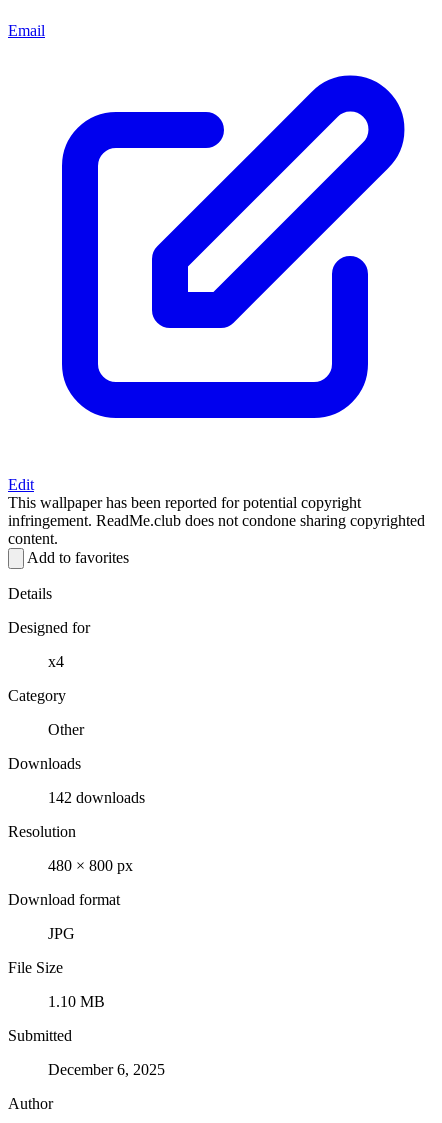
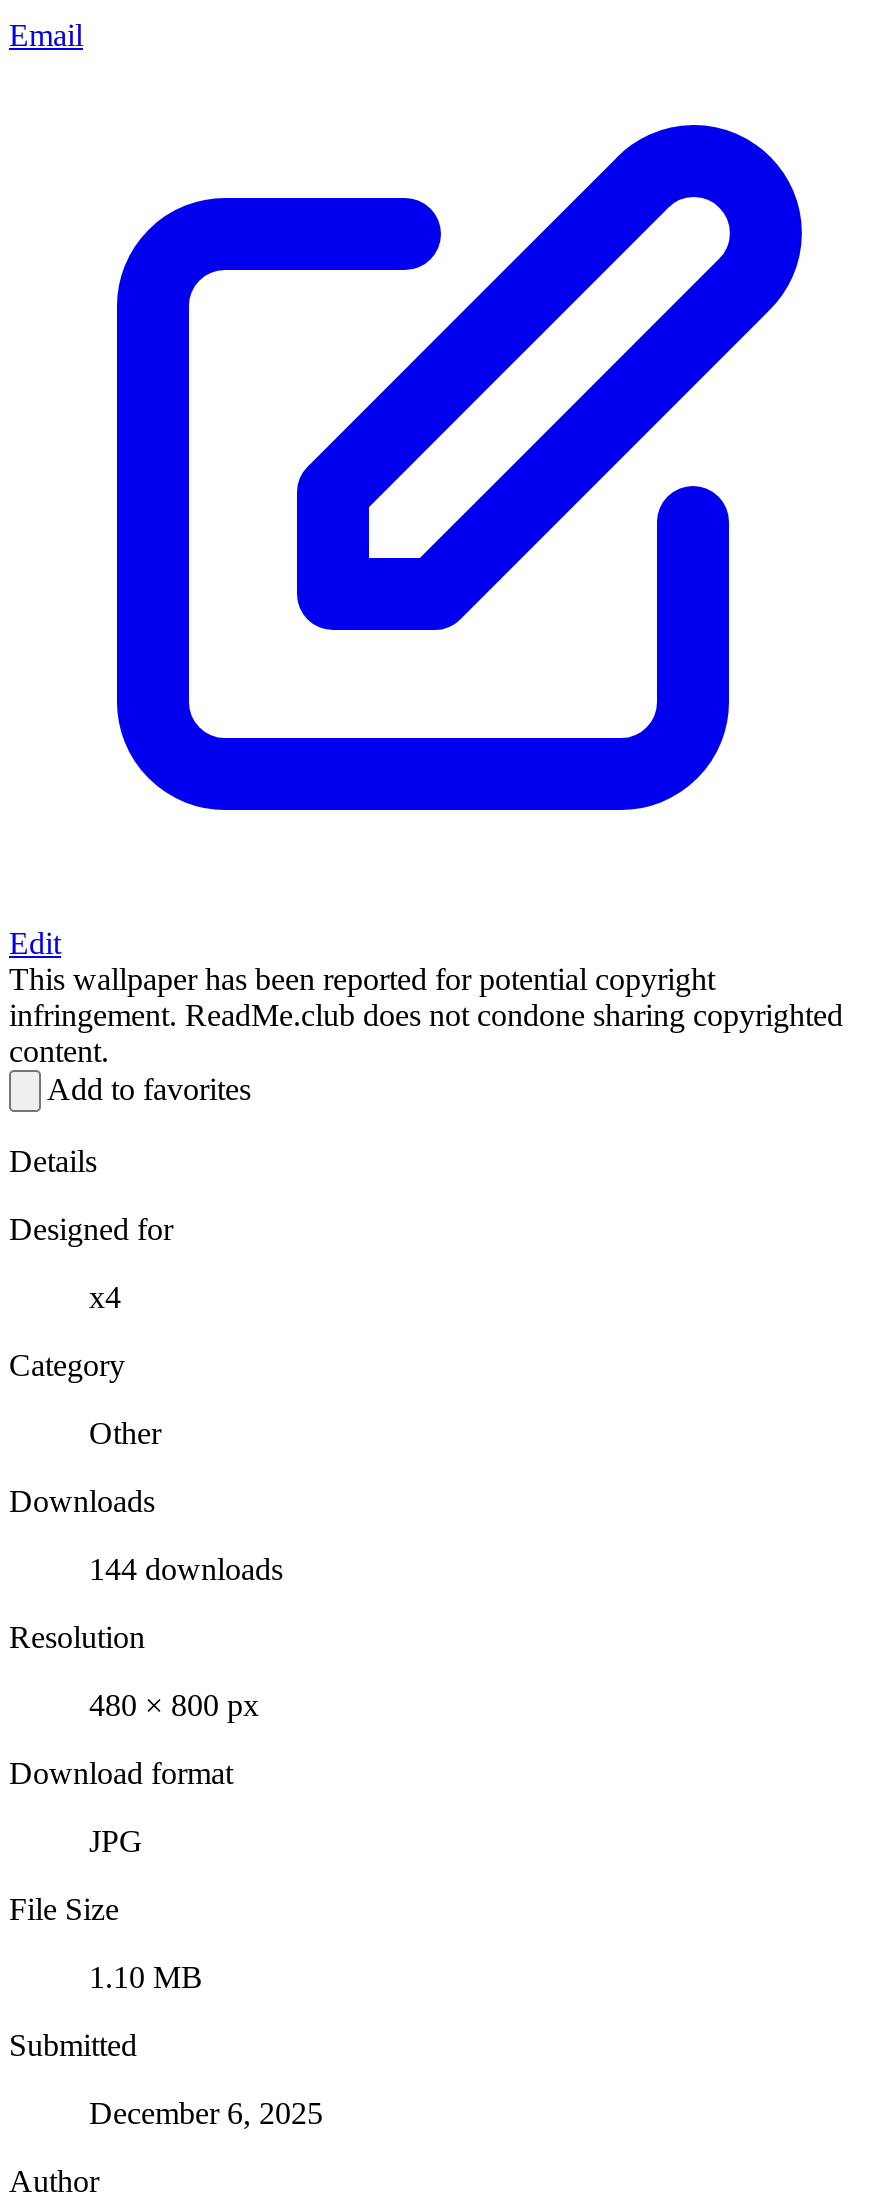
[48,789,145,806] 142 downloads -> [89,1552,283,1586] 144 downloads

